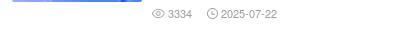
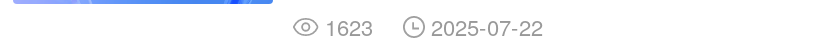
[168,5,277,21] 3334 2025-07-22 -> [325,10,543,42] 1623 2025-07-22

